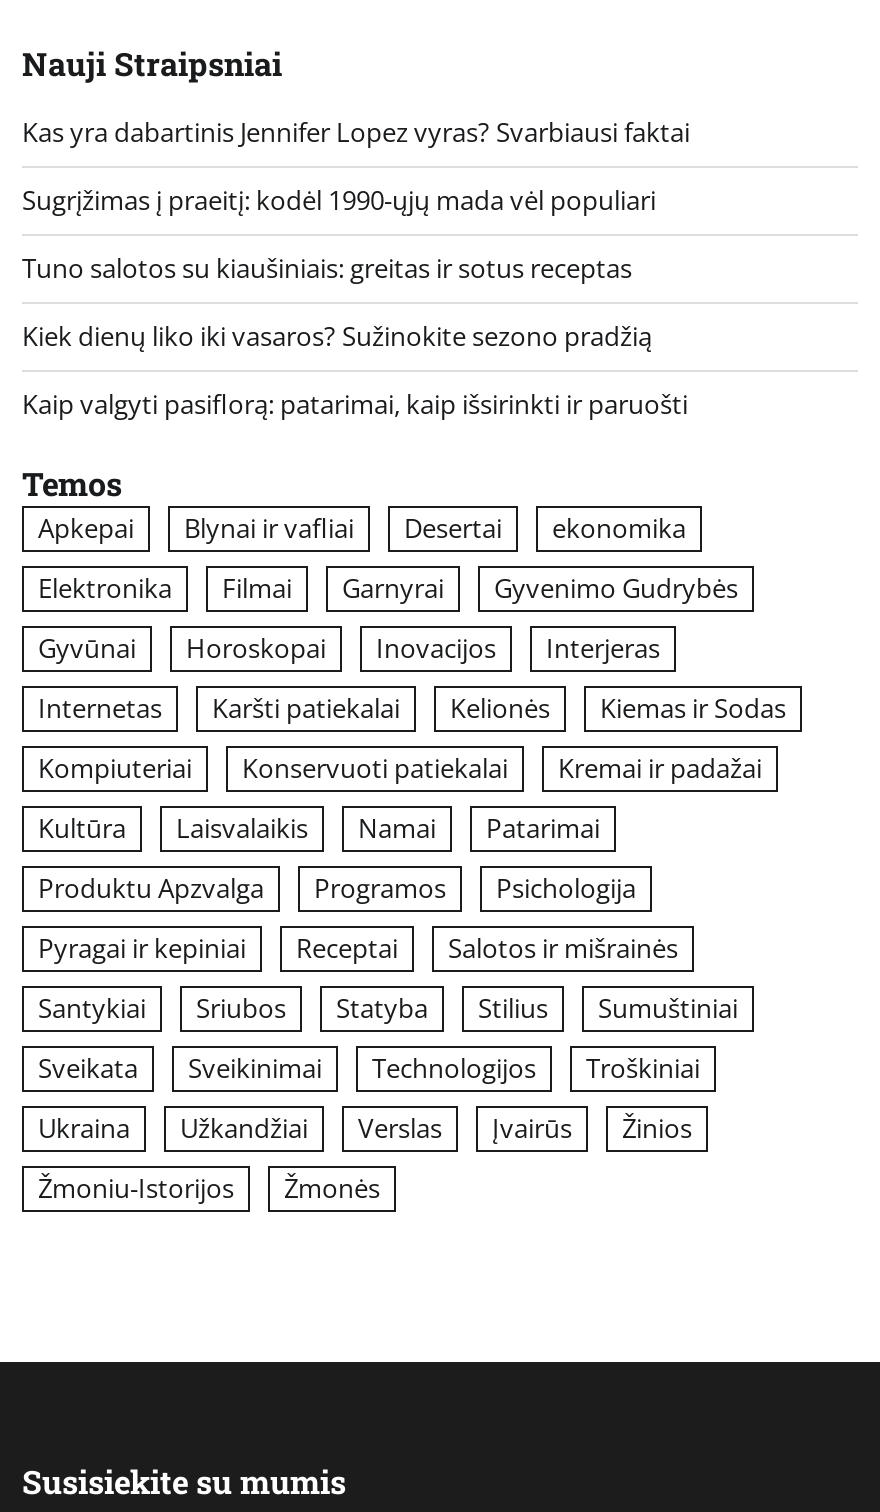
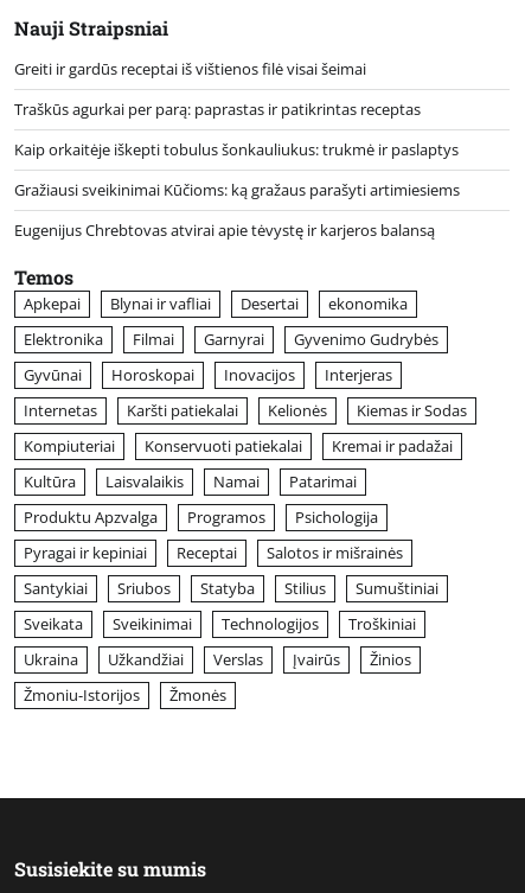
[22,115,690,151] Kas yra dabartinis Jennifer Lopez vyras? Svarbiausi faktai -> [14,59,366,80] Greiti ir gardūs receptai iš vištienos filė visai šeimai
[22,183,656,219] Sugrįžimas į praeitį: kodėl 1990-ųjų mada vėl populiari -> [14,99,421,120] Traškūs agurkai per parą: paprastas ir patikrintas receptas
[22,251,632,287] Tuno salotos su kiaušiniais: greitas ir sotus receptas -> [14,139,459,161] Kaip orkaitėje iškepti tobulus šonkauliukus: trukmė ir paslaptys
[22,319,652,355] Kiek dienų liko iki vasaros? Sužinokite sezono pradžią -> [14,180,460,201] Gražiausi sveikinimai Kūčioms: ką gražaus parašyti artimiesiems
[22,387,688,423] Kaip valgyti pasiflorą: patarimai, kaip išsirinkti ir paruošti -> [14,220,435,241] Eugenijus Chrebtovas atvirai apie tėvystę ir karjeros balansą

